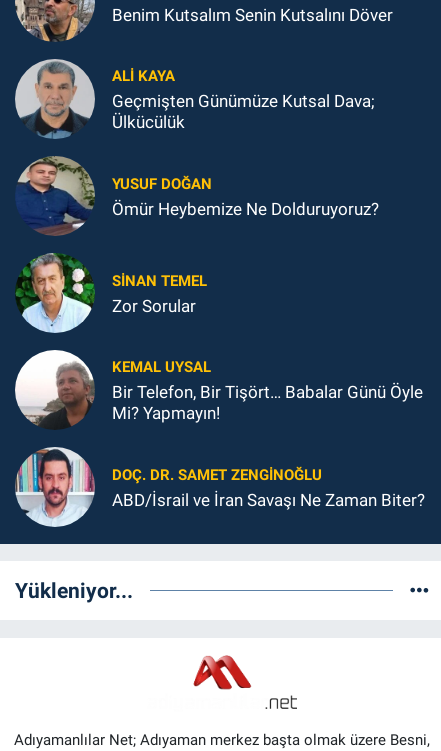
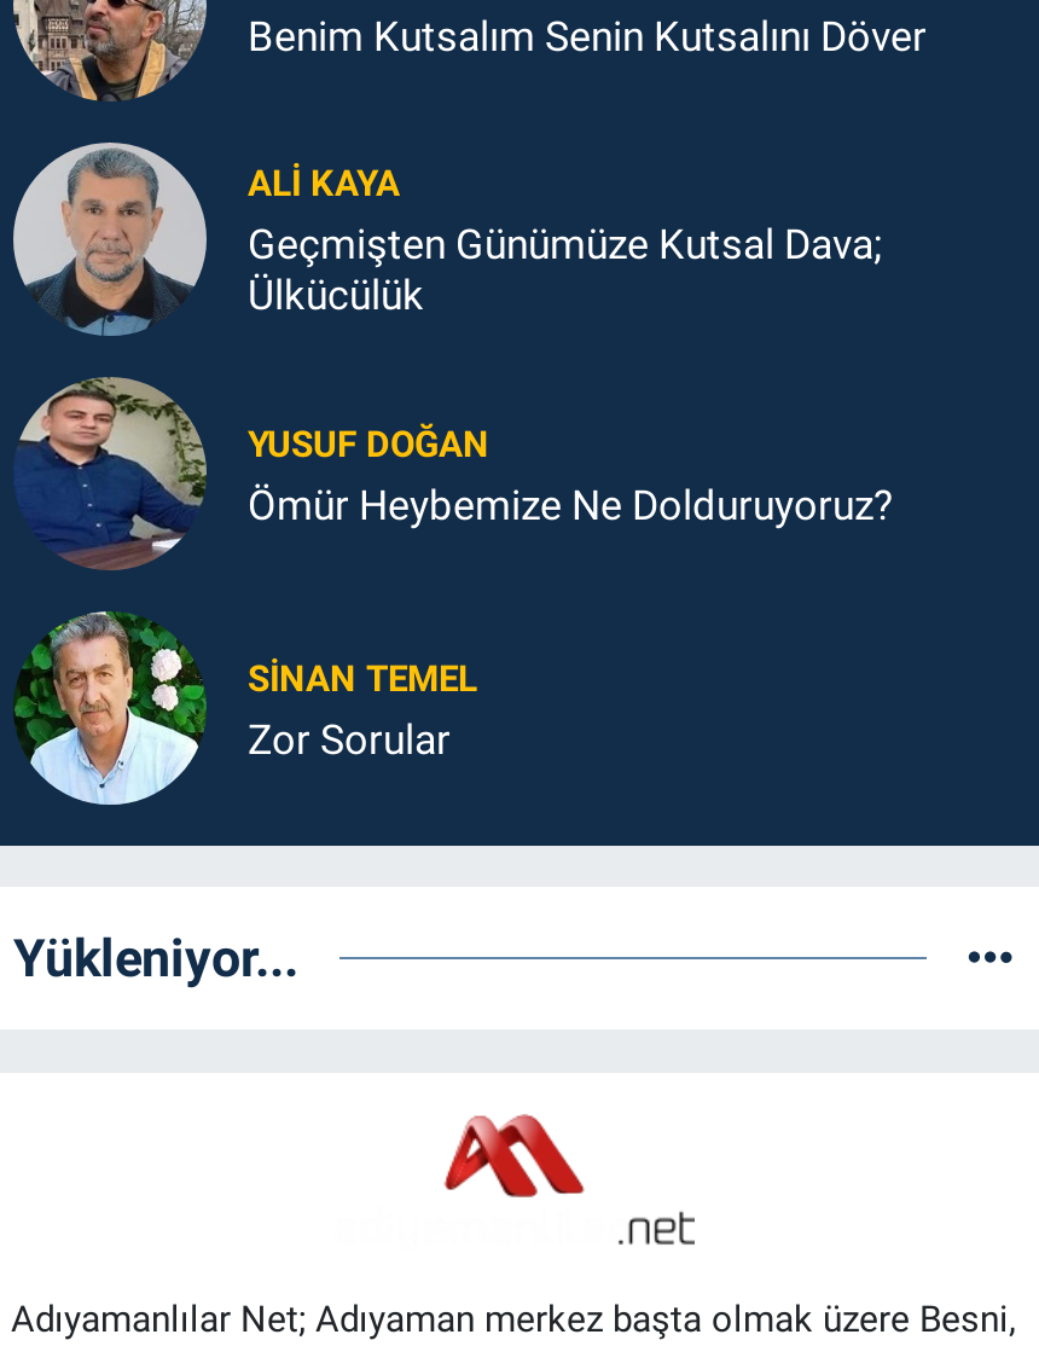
[14,350,425,510] [image] | KEMAL UYSAL | Bir Telefon, Bir Tişört… Babalar Günü Öyle | Mi? Yapmayın! | DOÇ. DR. SAMET ZENGİNOĞLU | ABD/İsrail ve İran Savaşı Ne Zaman Biter? -> none
[14,446,96,518] [image] -> none

